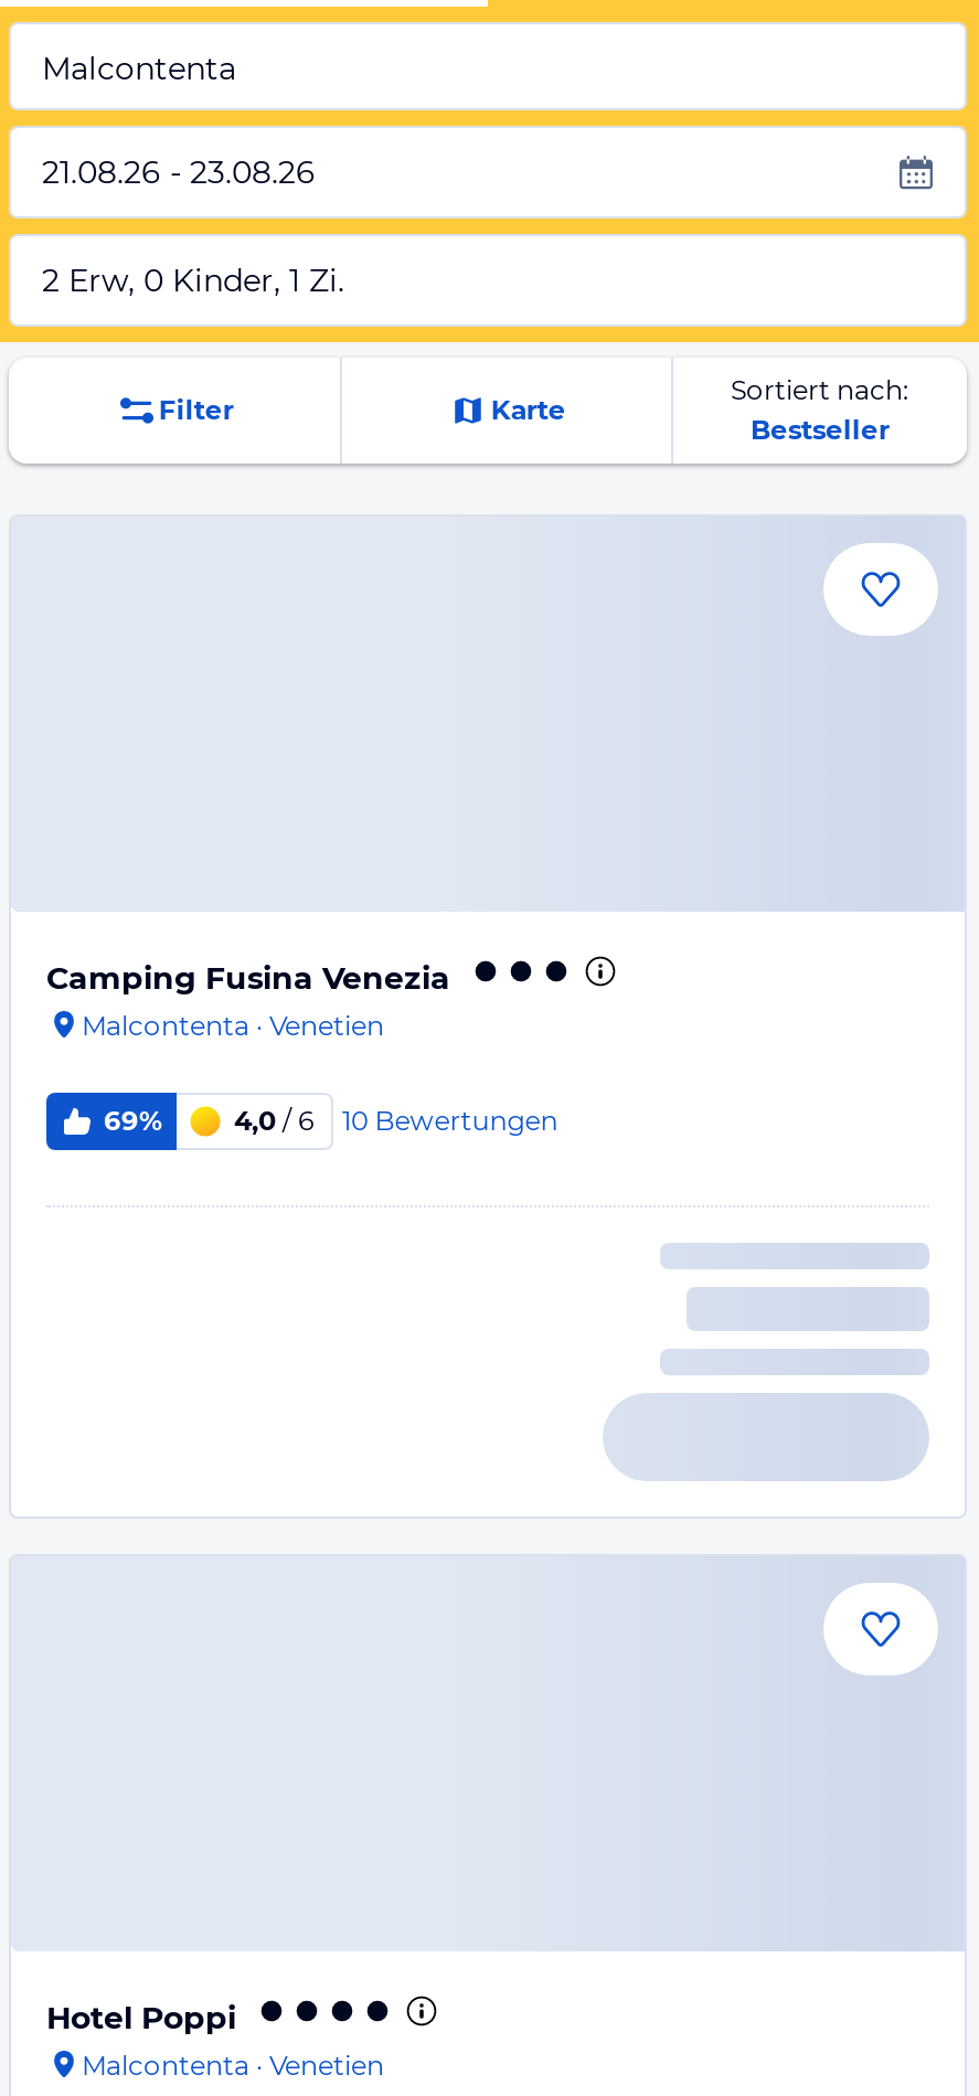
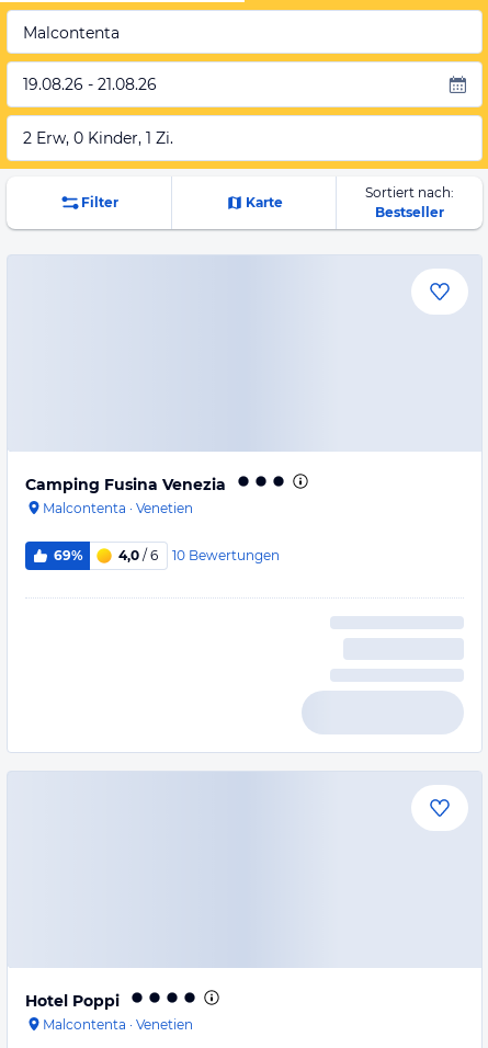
[42,152,316,192] 21.08.26 - 23.08.26 -> [23,75,157,94] 19.08.26 - 21.08.26

